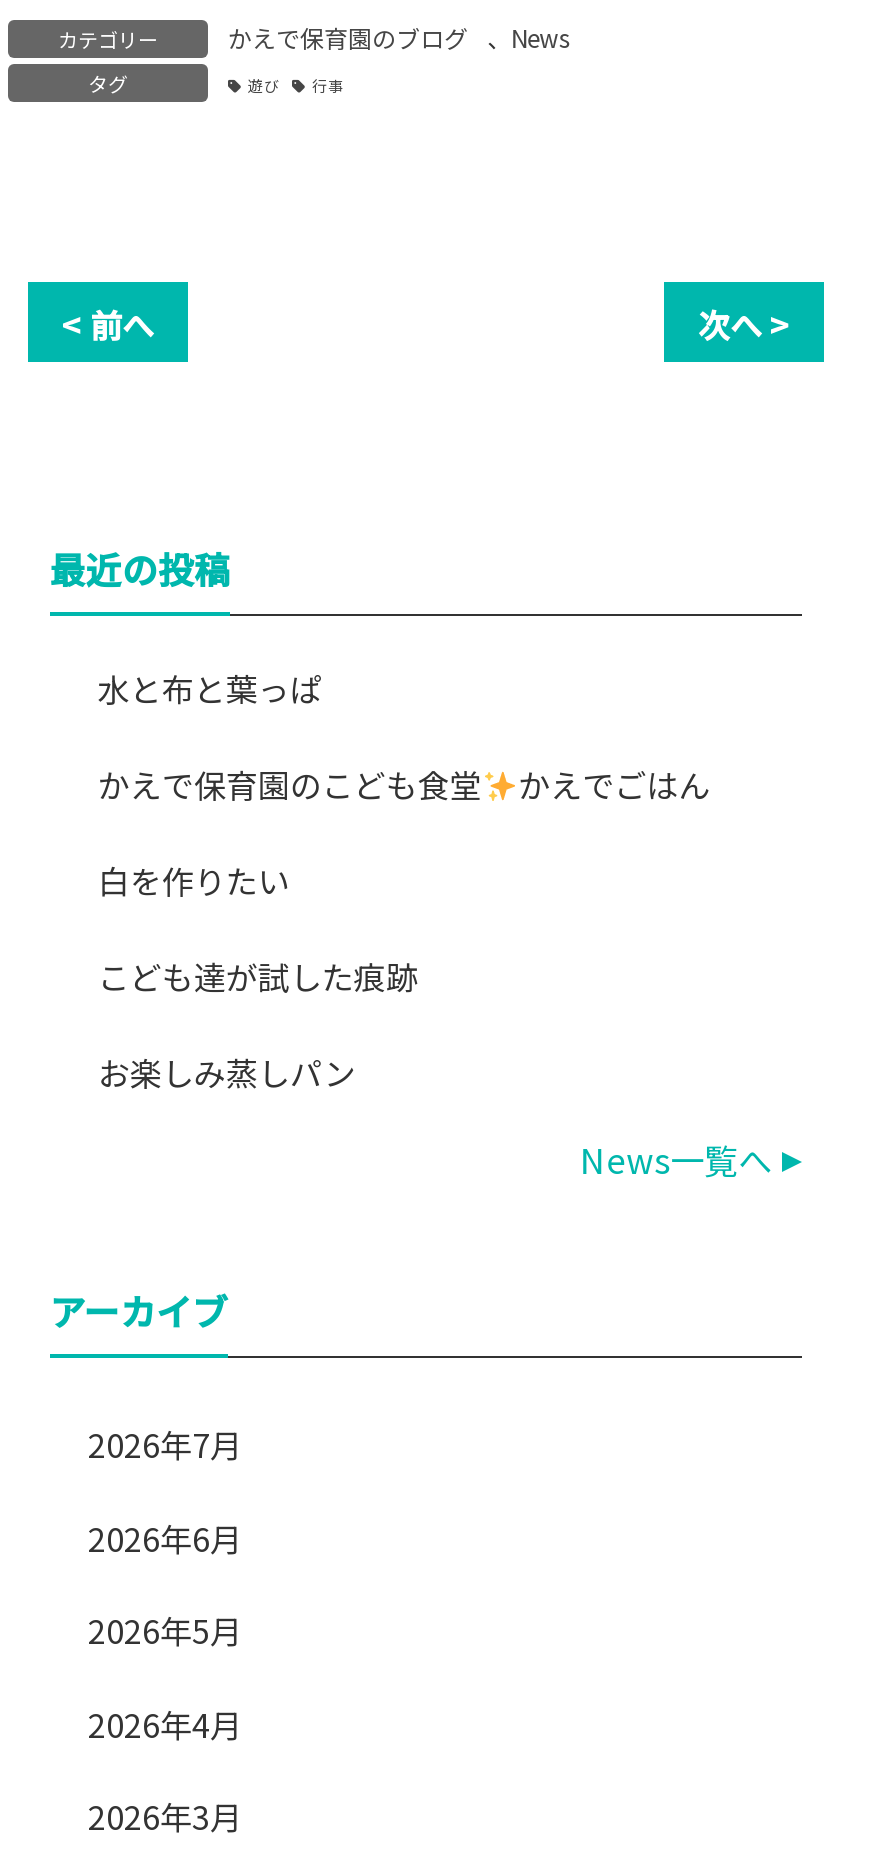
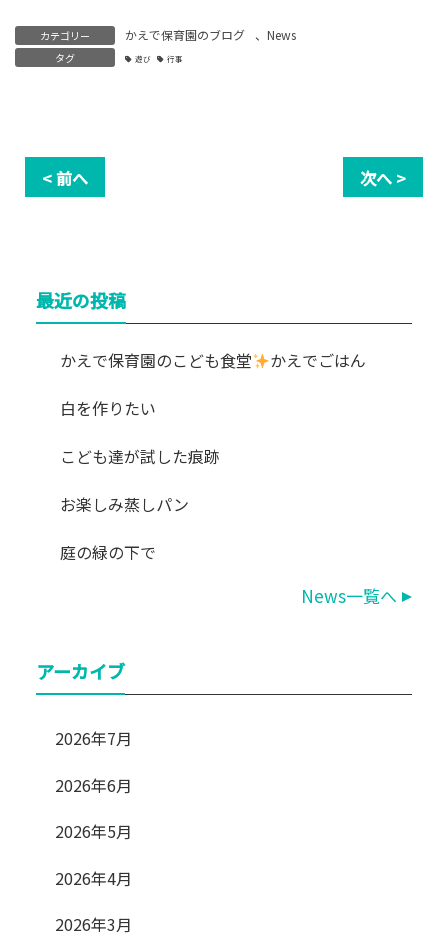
[98,664,322,712] 水と布と葉っぱ -> none
moved [98,760,710,1096] -> [60,348,366,516]: かえで保育園のこども食堂 | かえでごはん | 白を作りたい | こども達が試した痕跡 | お楽しみ蒸しパン
none -> [60,540,156,564] 庭の緑の下で

